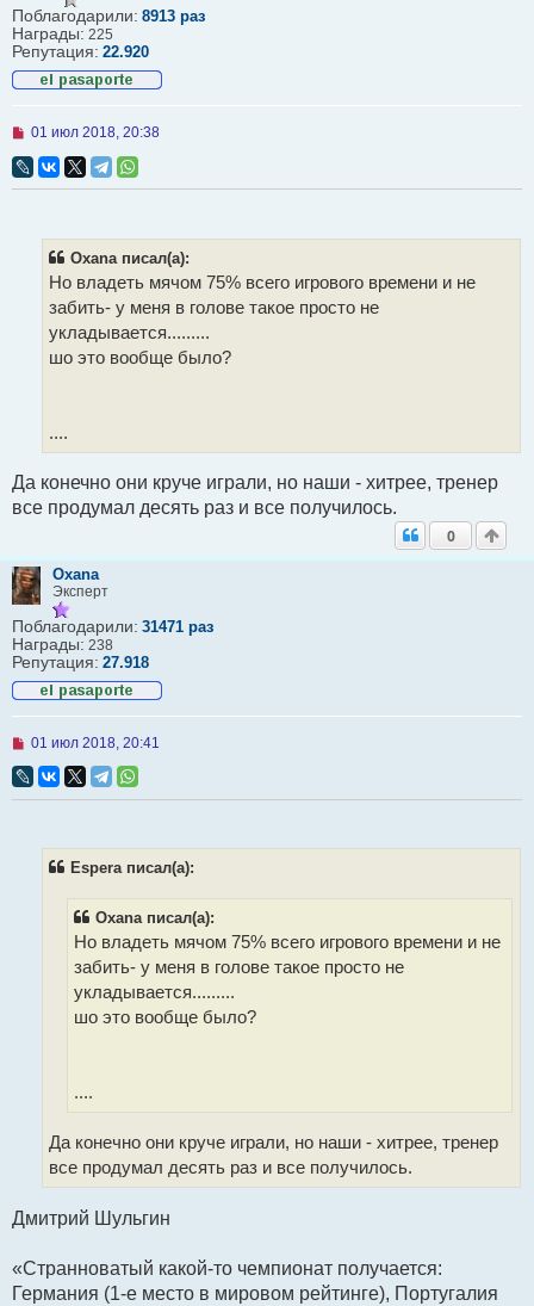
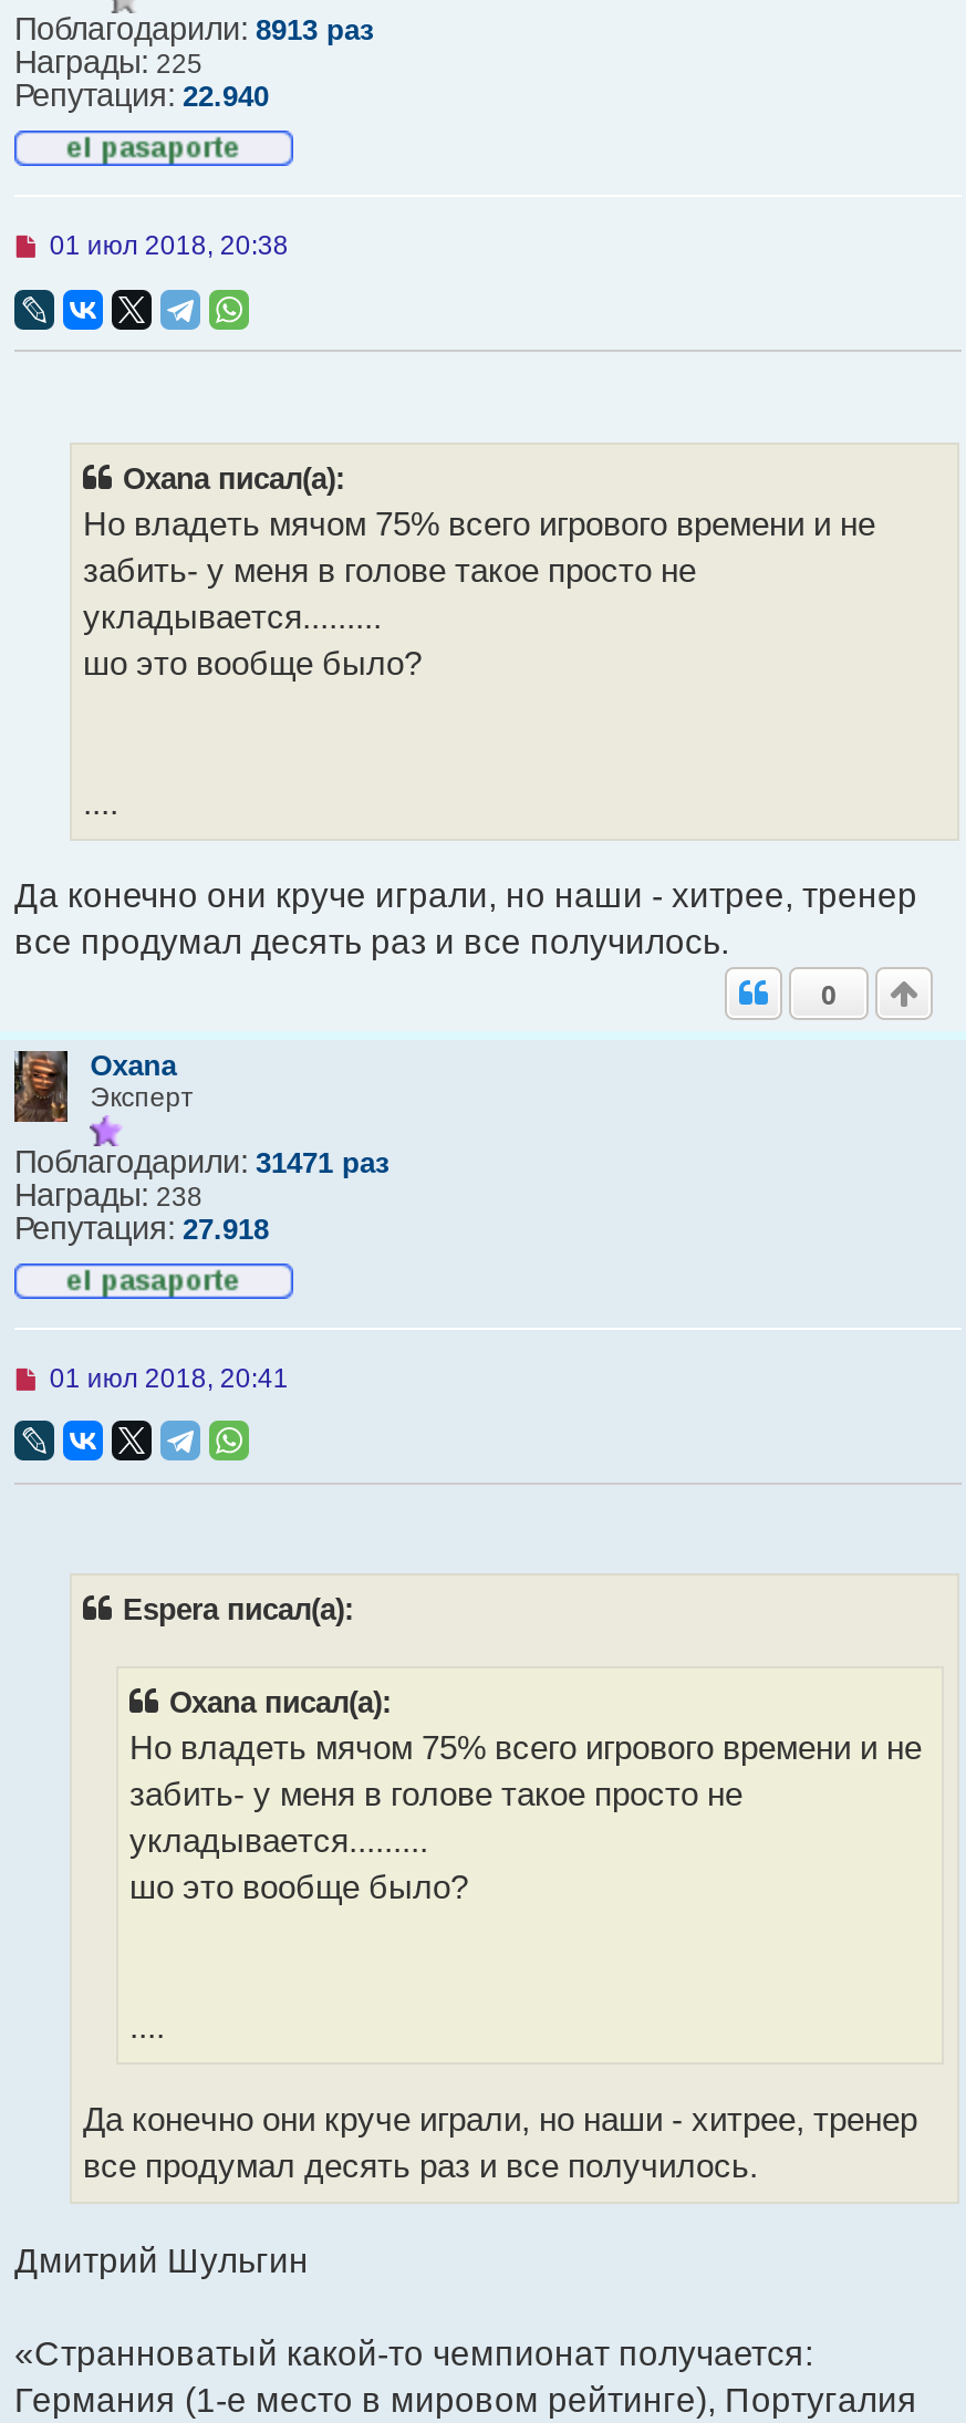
[12,42,149,61] Репутация: 22.920 -> [14,78,269,114] Репутация: 22.940

